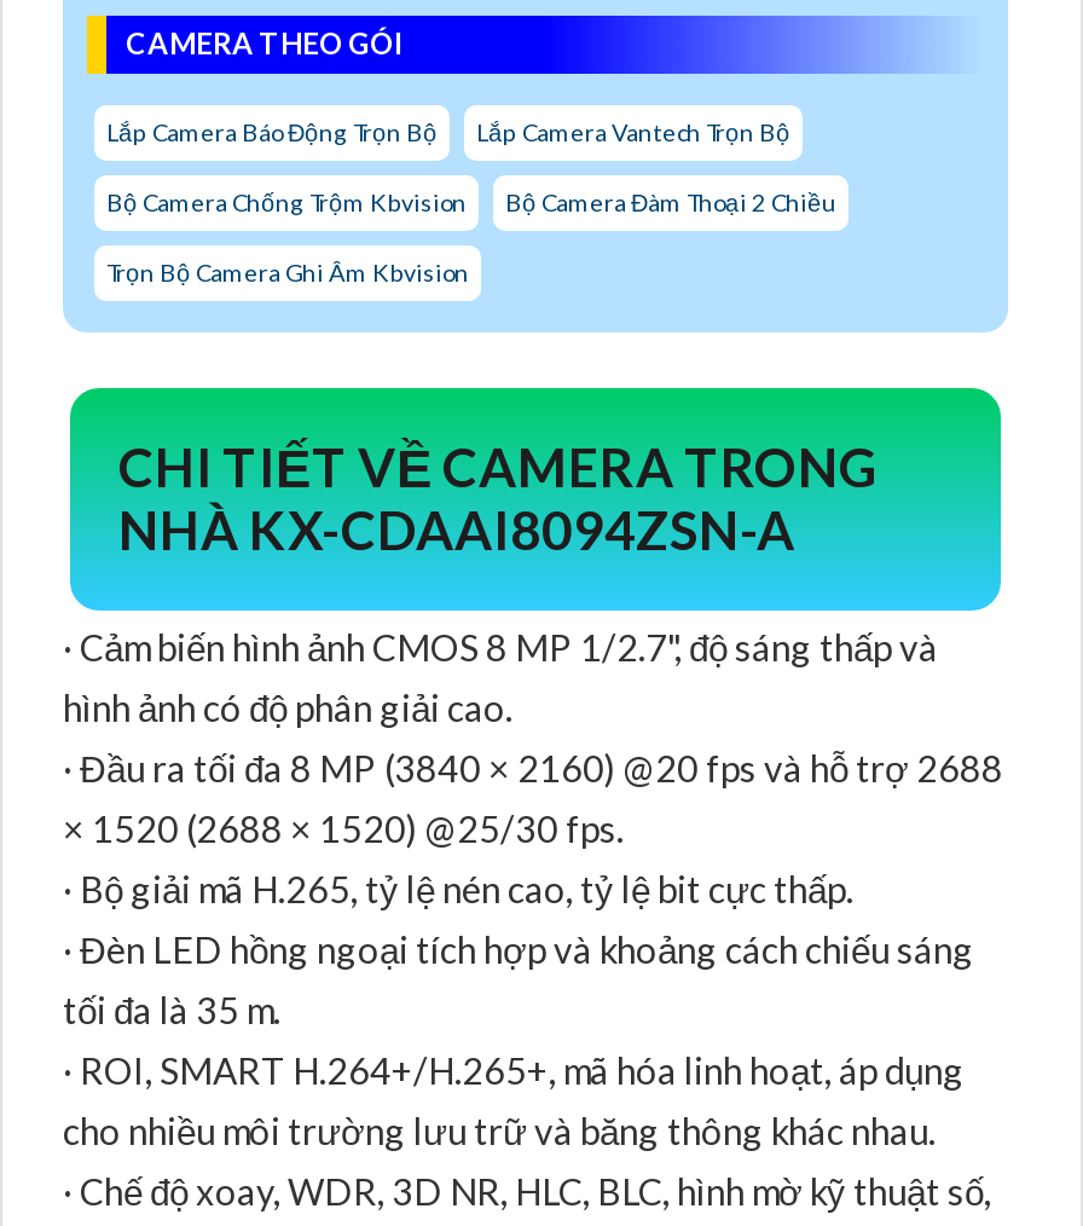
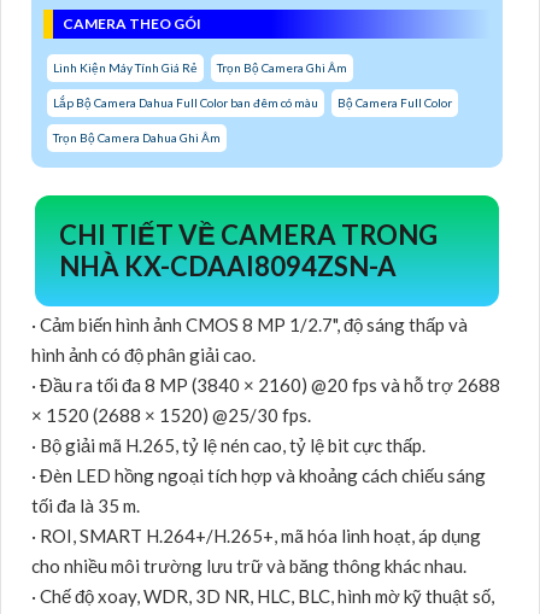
[106,118,790,148] Lắp Camera Báo Động Trọn Bộ | Lắp Camera Vantech Trọn Bộ -> [53,61,347,75] Linh Kiện Máy Tính Giá Rẻ | Trọn Bộ Camera Ghi Âm
[106,189,836,218] Bộ Camera Chống Trộm Kbvision | Bộ Camera Đàm Thoại 2 Chiều -> [53,96,452,110] Lắp Bộ Camera Dahua Full Color ban đêm có màu | Bộ Camera Full Color
[106,259,469,288] Trọn Bộ Camera Ghi Âm Kbvision -> [53,131,221,145] Trọn Bộ Camera Dahua Ghi Âm

